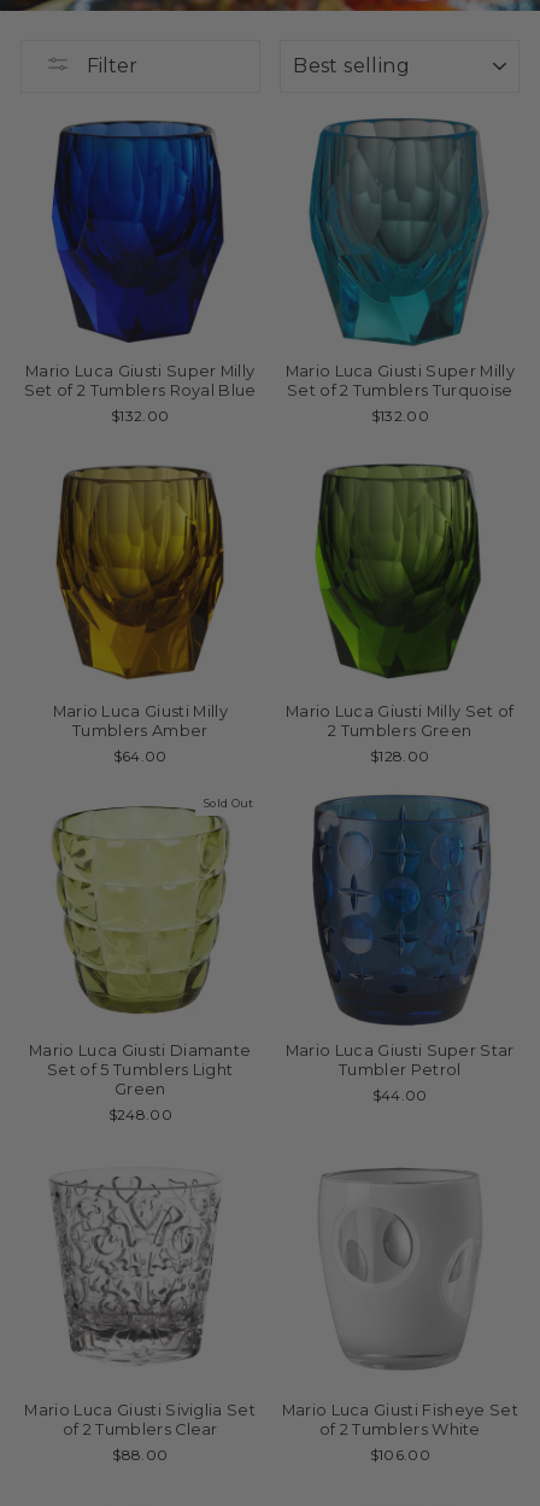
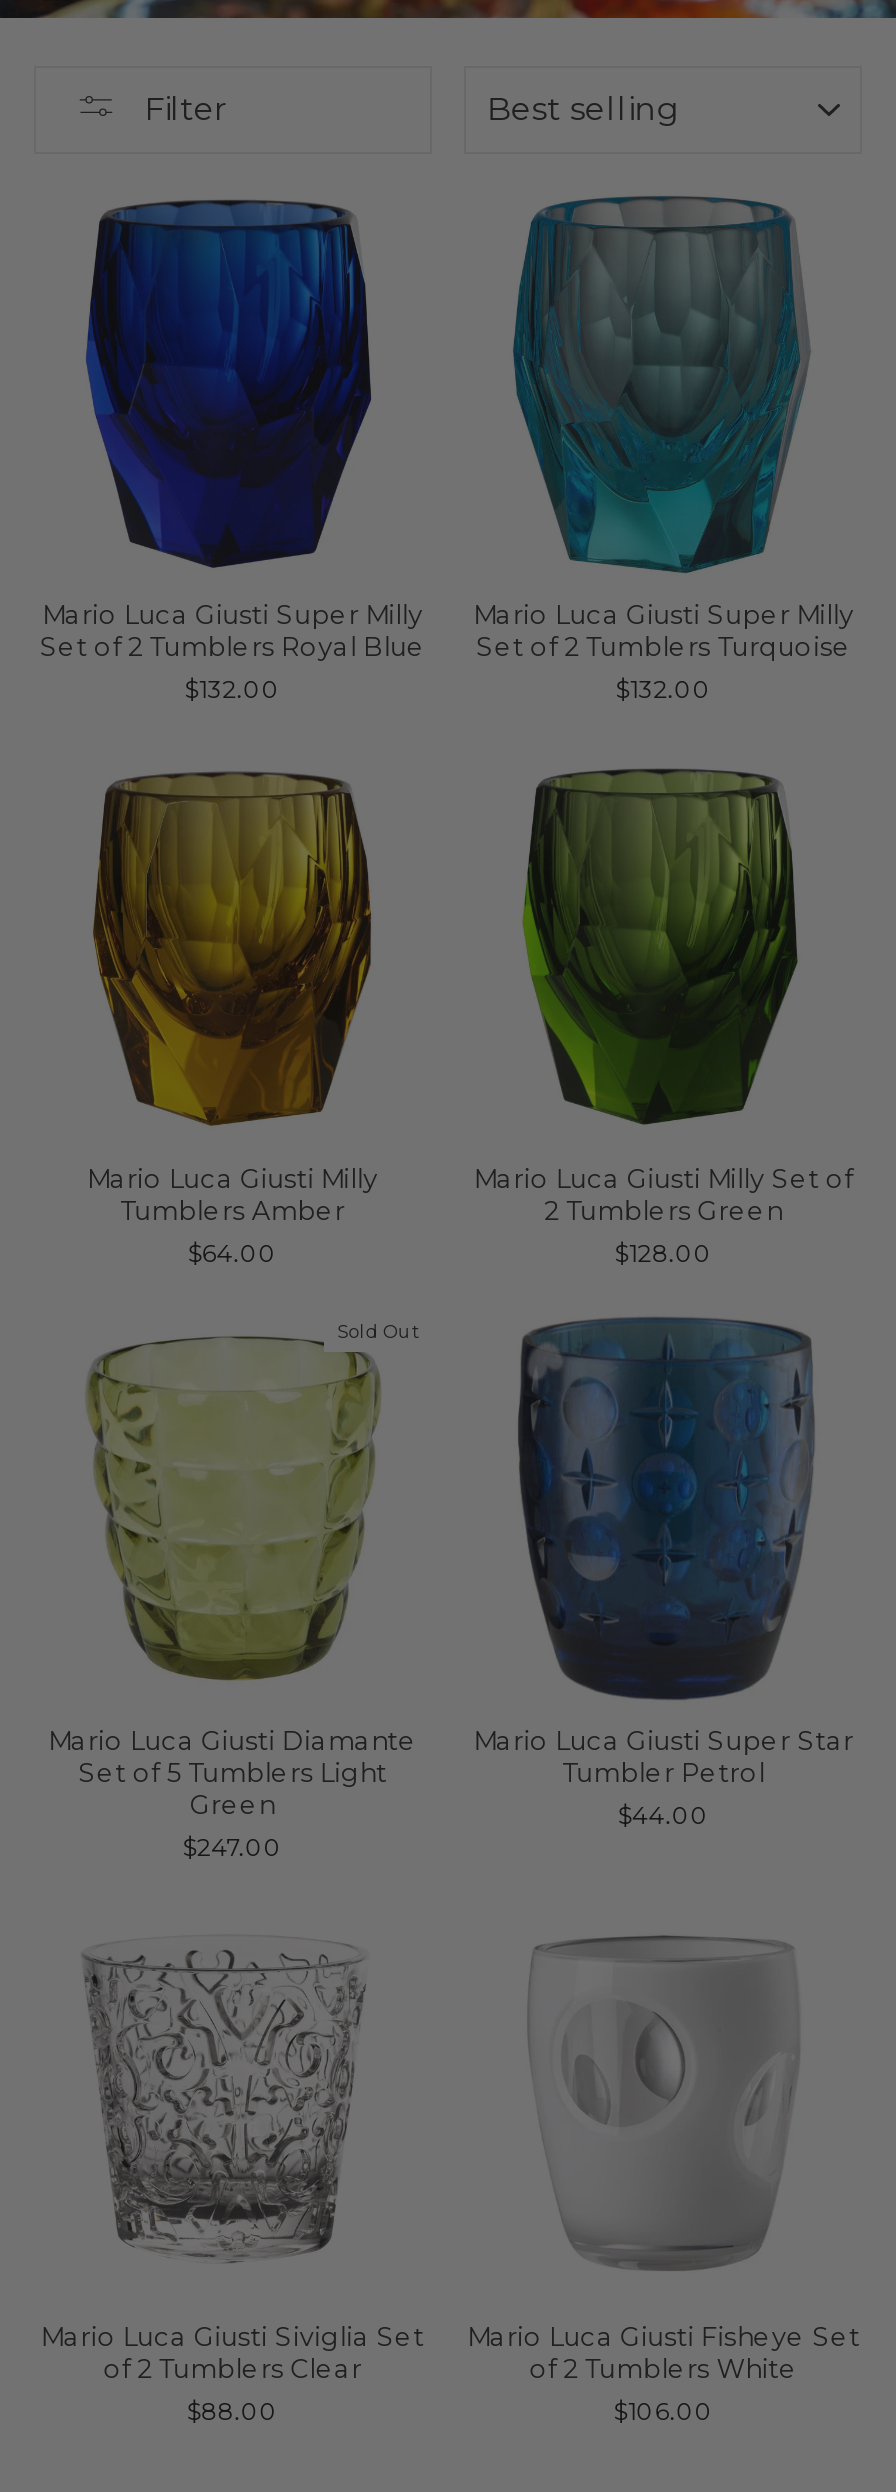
[108,1105,172,1123] $248.00 -> [182,1832,283,1862] $247.00

